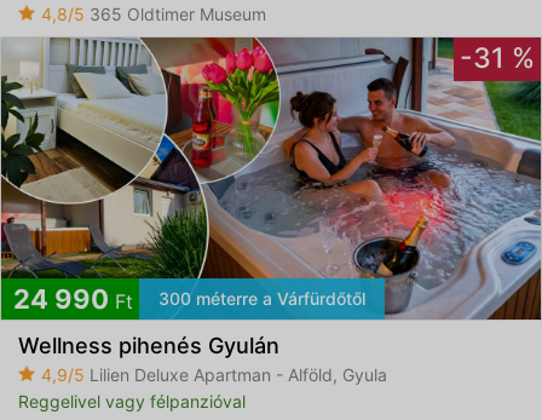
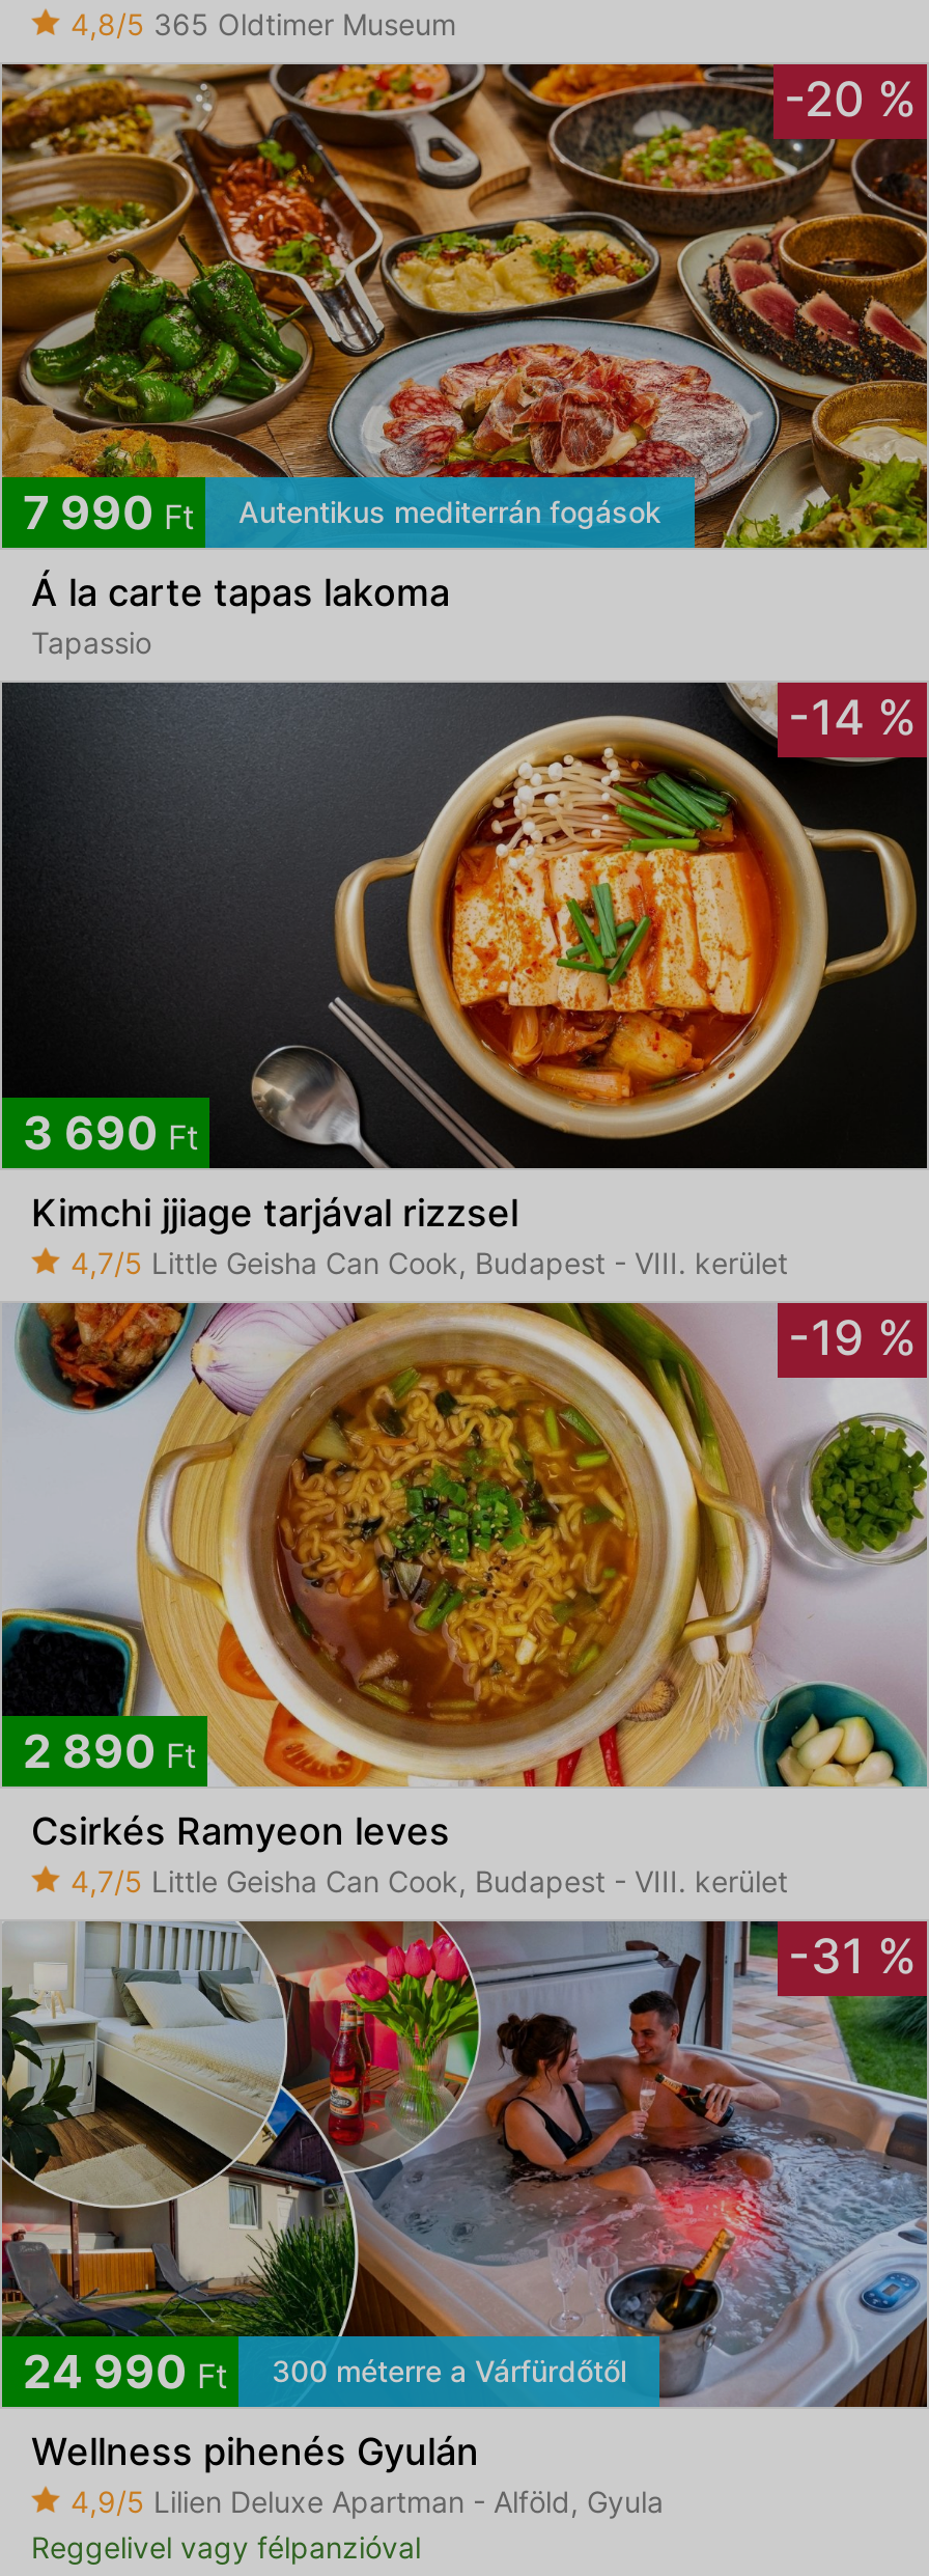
none -> [6,62,923,550] [image] | -20 %
none -> [6,486,923,1170] [image] | 7 990 Ft | Autentikus mediterrán fogások | Á la carte tapas lakoma | Tapassio | -14 %
none -> [6,1105,923,1789] [image] | 3 690 Ft | Kimchi jjiage tarjával rizzsel | 4,7/5 Little Geisha Can Cook, Budapest - VIII. kerület | -19 %
none -> [23,1725,788,1899] 2 890 Ft | Csirkés Ramyeon leves | 4,7/5 Little Geisha Can Cook, Budapest - VIII. kerület

